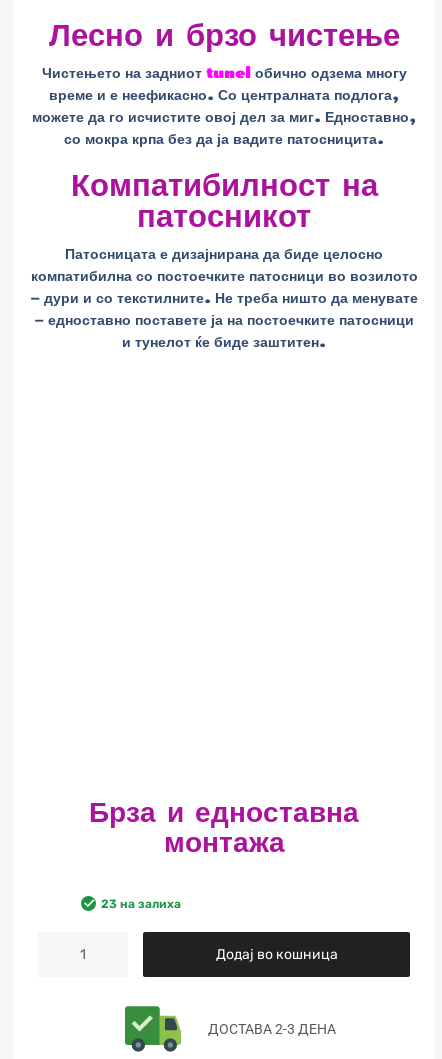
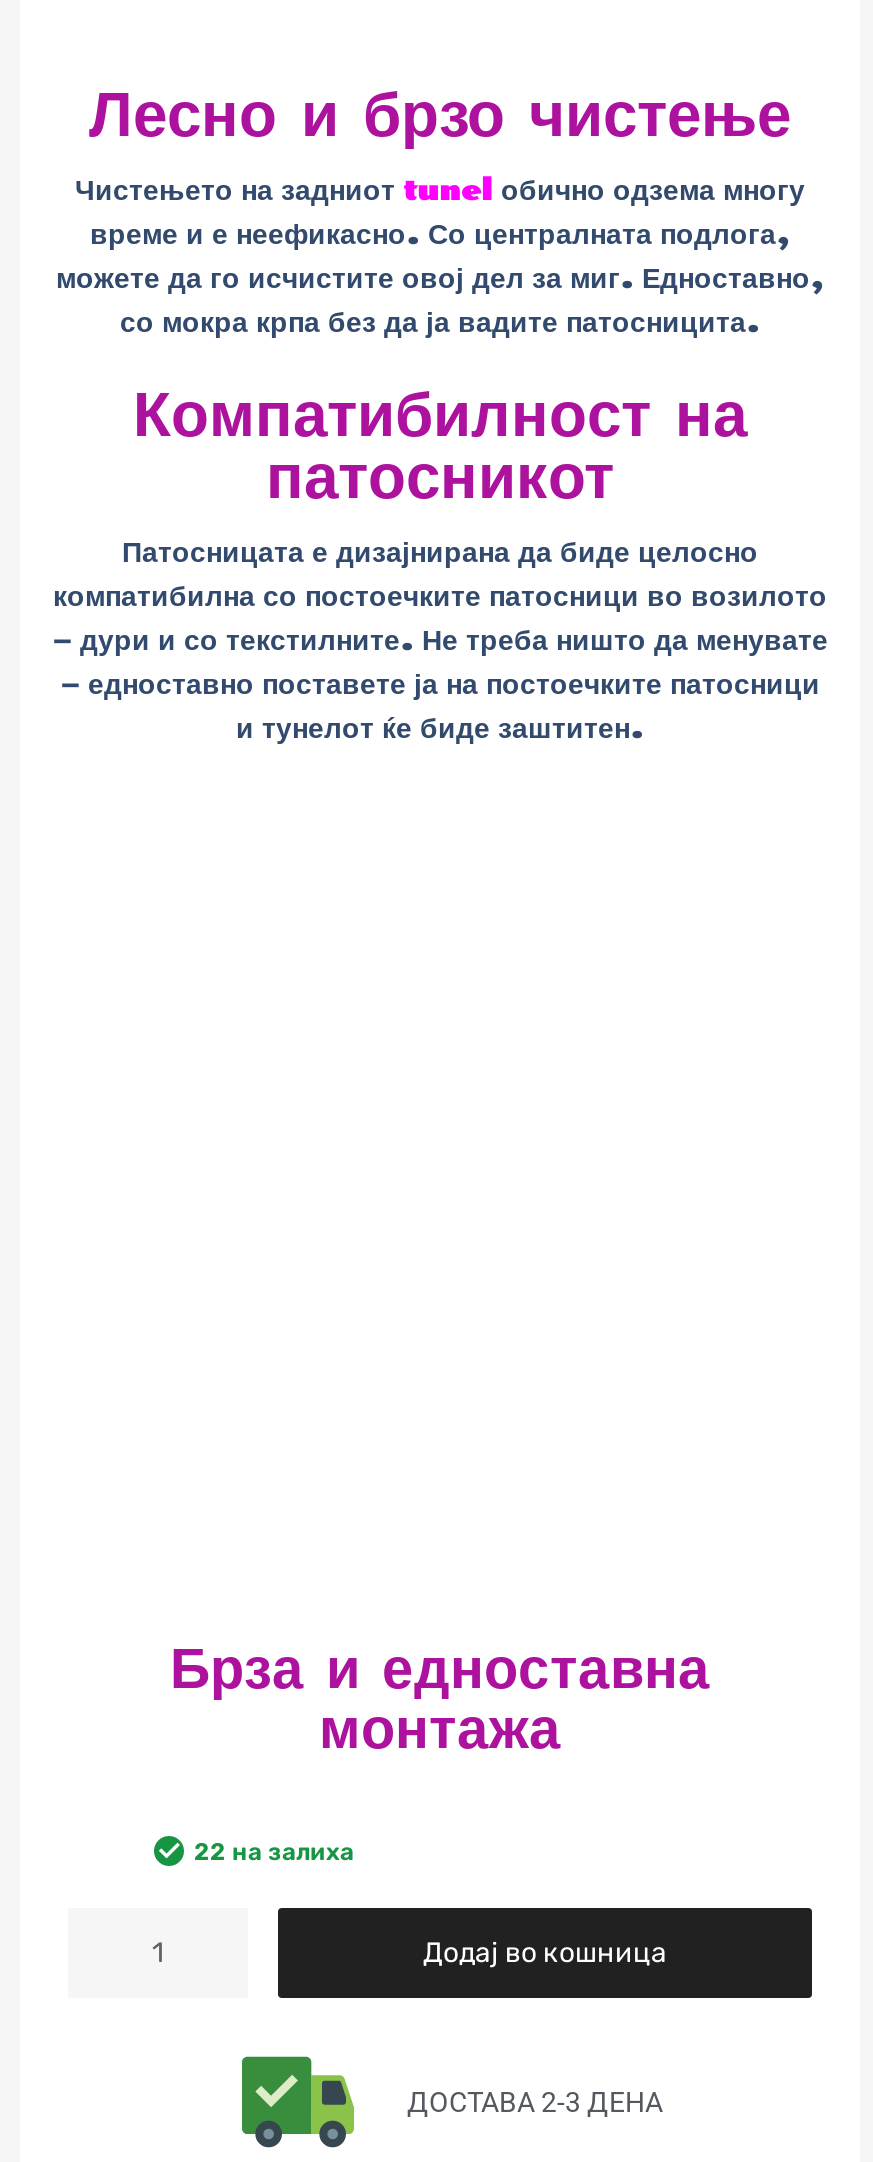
[101,897,181,911] 23 на залиха -> [194,1839,354,1867] 22 на залиха

